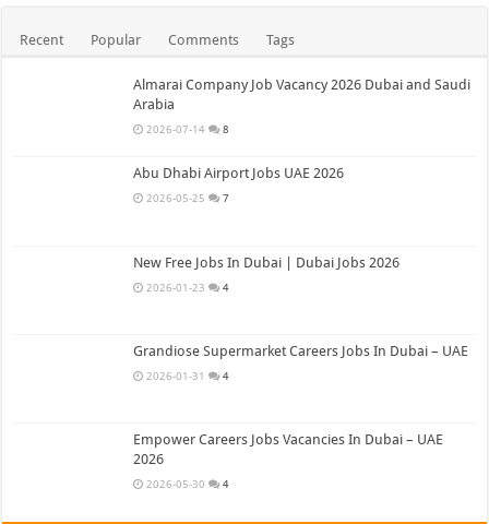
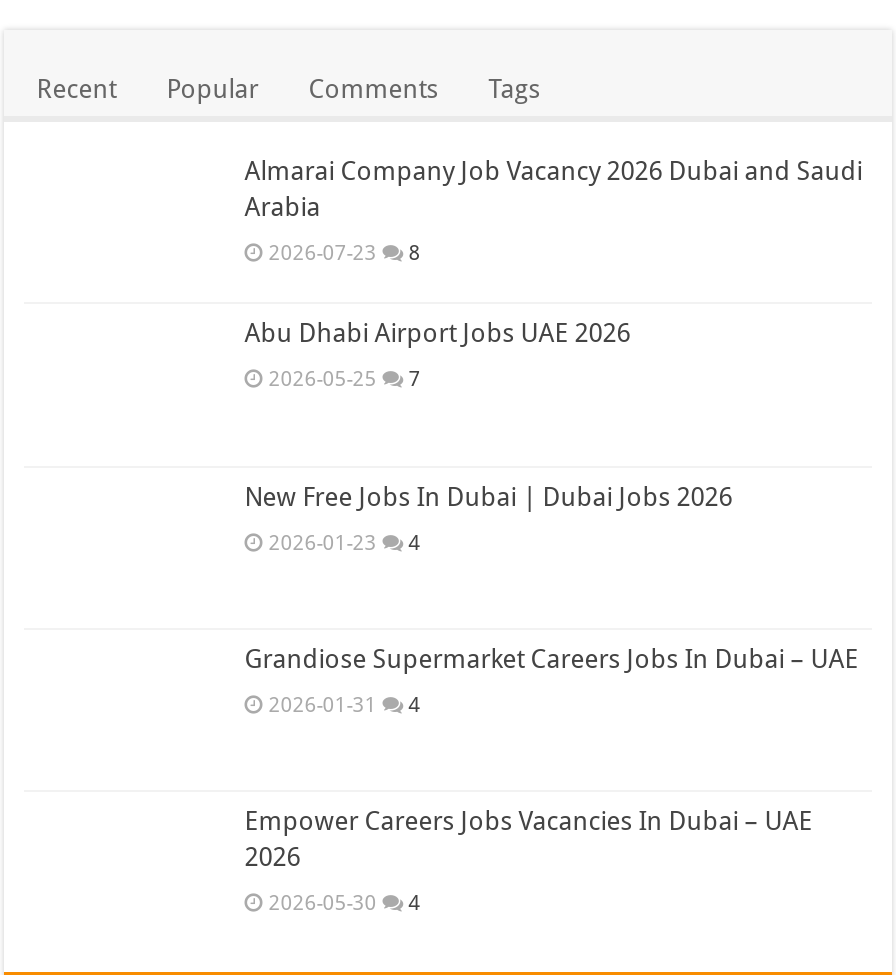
[146,122,229,136] 2026-07-14 8 -> [268,240,420,264] 2026-07-23 8

